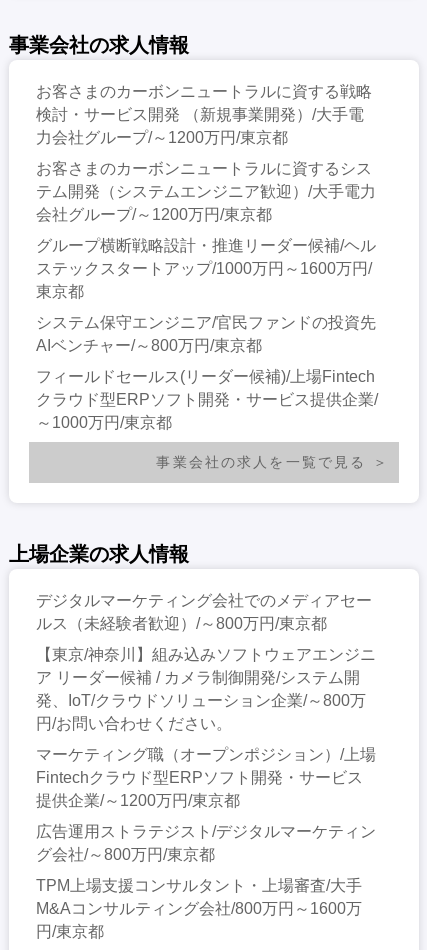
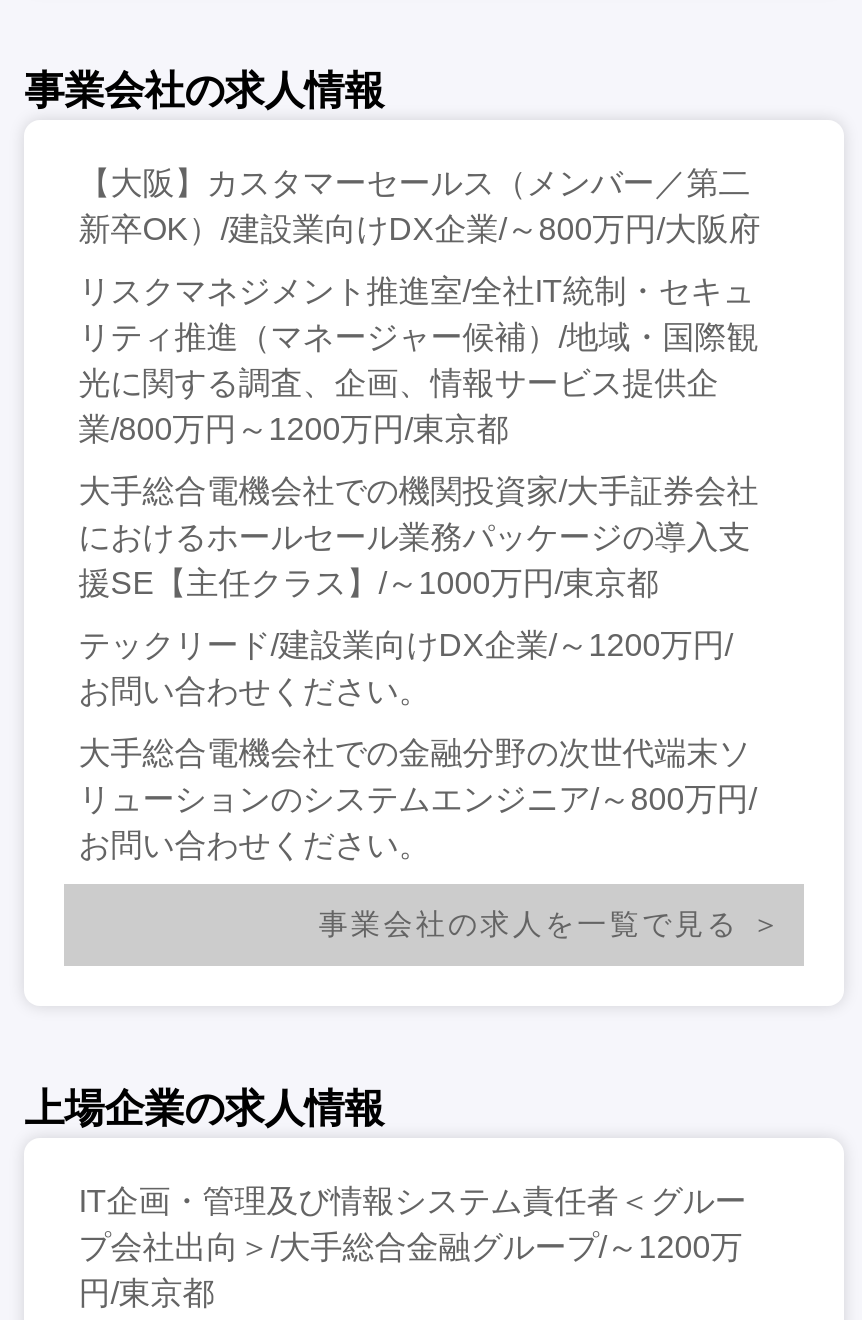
[36,83,372,146] お客さまのカーボンニュートラルに資する戦略 | 検討・サービス開発 （新規事業開発）/大手電 | 力会社グループ/～1200万円/東京都 -> [78,166,760,246] 【大阪】カスタマーセールス（メンバー／第二 | 新卒OK）/建設業向けDX企業/～800万円/大阪府
[36,160,376,223] お客さまのカーボンニュートラルに資するシス | テム開発（システムエンジニア歓迎）/大手電力 | 会社グループ/～1200万円/東京都 -> [78,274,758,446] リスクマネジメント推進室/全社IT統制・セキュ | リティ推進（マネージャー候補）/地域・国際観 | 光に関する調査、企画、情報サービス提供企 | 業/800万円～1200万円/東京都
[36,237,376,300] グループ横断戦略設計・推進リーダー候補/ヘル | ステックスタートアップ/1000万円～1600万円/ | 東京都 -> [78,474,758,600] 大手総合電機会社での機関投資家/大手証券会社 | におけるホールセール業務パッケージの導入支 | 援SE【主任クラス】/～1000万円/東京都
[36,314,376,354] システム保守エンジニア/官民ファンドの投資先 | AIベンチャー/～800万円/東京都 -> [78,628,732,708] テックリード/建設業向けDX企業/～1200万円/ | お問い合わせください。
[36,368,378,431] フィールドセールス(リーダー候補)/上場Fintech | クラウド型ERPソフト開発・サービス提供企業/ | ～1000万円/東京都 -> [78,736,756,862] 大手総合電機会社での金融分野の次世代端末ソ | リューションのシステムエンジニア/～800万円/ | お問い合わせください。
[36,592,376,917] デジタルマーケティング会社でのメディアセー | ルス（未経験者歓迎）/～800万円/東京都 | 【東京/神奈川】組み込みソフトウェアエンジニ | ア リーダー候補 / カメラ制御開発/システム開 | 発、IoT/クラウドソリューション企業/～800万 | 円/お問い合わせください。 | マーケティング職（オープンポジション）/上場 | Fintechクラウド型ERPソフト開発・サービス | 提供企業/～1200万円/東京都 | 広告運用ストラテジスト/デジタルマーケティン | グ会社/～800万円/東京都 | TPM上場支援コンサルタント・上場審査/大手 | M&Aコンサルティング会社/800万円～1600万 -> [78,1184,746,1264] IT企画・管理及び情報システム責任者＜グルー | プ会社出向＞/大手総合金融グループ/～1200万

